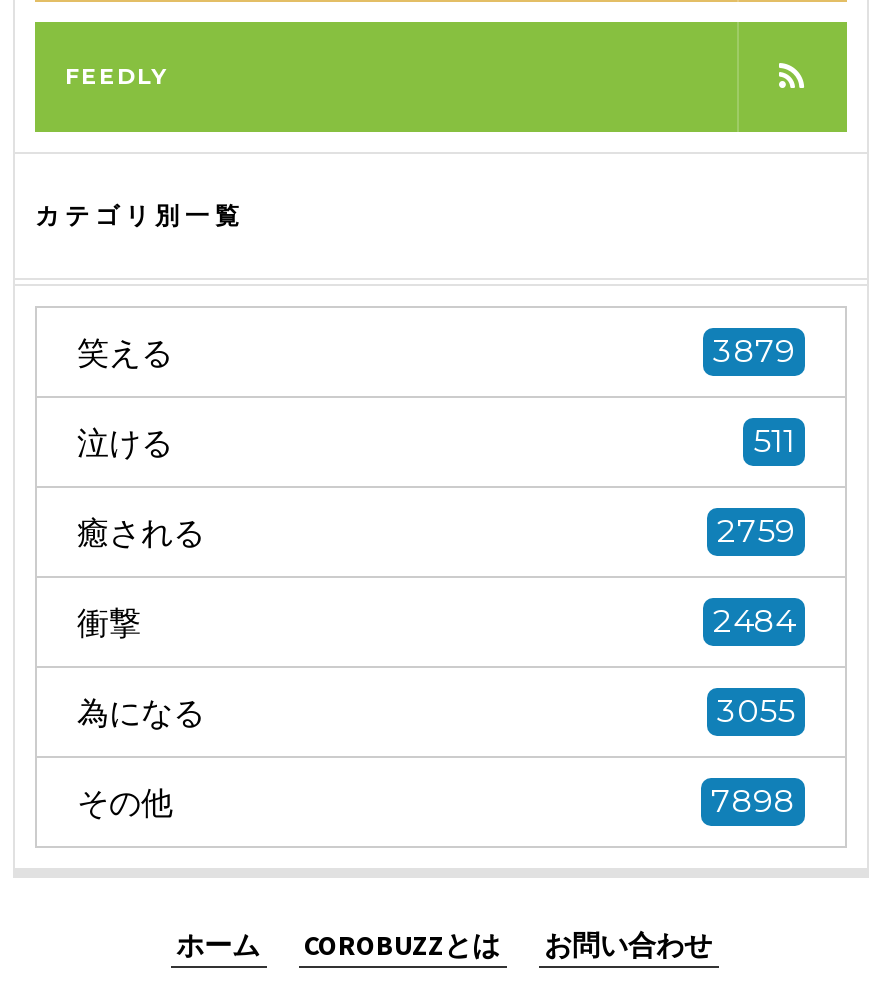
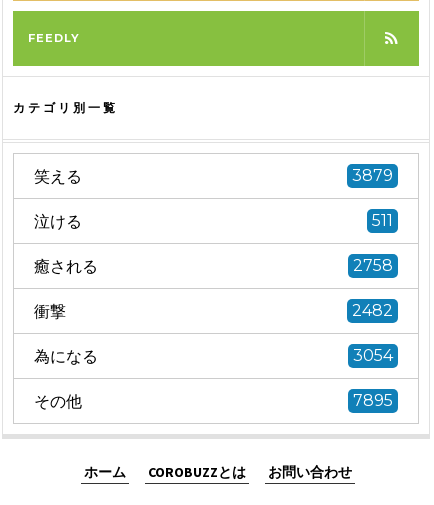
[717,512,795,550] 2759 -> [353,256,393,275] 2758
[713,602,795,640] 2484 -> [352,301,393,320] 2482
[717,692,795,730] 3055 -> [353,346,393,365] 3054
[711,782,795,820] 7898 -> [353,391,393,410] 7895

